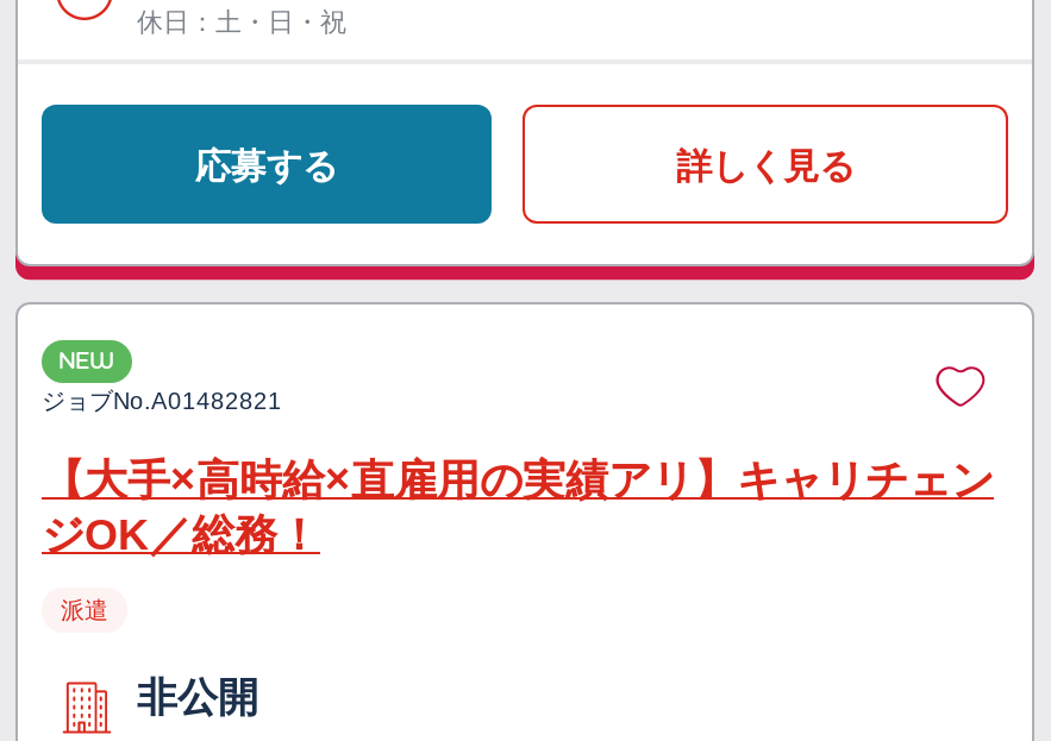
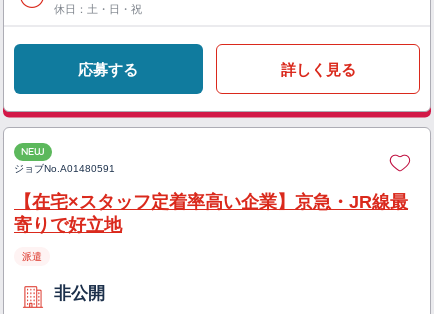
[42,388,282,415] ジョブNo. A01482821 -> [14,163,115,174] ジョブNo. A01480591
[42,457,994,560] 【大手×高時給×直雇用の実績アリ】キャリチェン | ジOK／総務！ -> [14,192,408,235] 【在宅×スタッフ定着率高い企業】京急・JR線最 | 寄りで好立地

